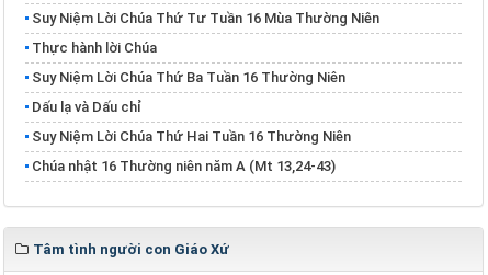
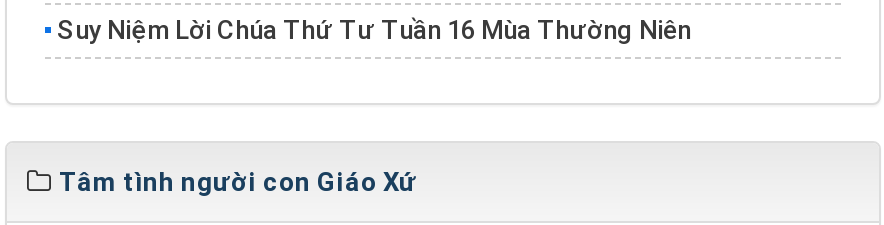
[32,40,351,174] Thực hành lời Chúa | Suy Niệm Lời Chúa Thứ Ba Tuần 16 Thường Niên | Dấu lạ và Dấu chỉ | Suy Niệm Lời Chúa Thứ Hai Tuần 16 Thường Niên | Chúa nhật 16 Thường niên năm A (Mt 13,24-43) -> none

